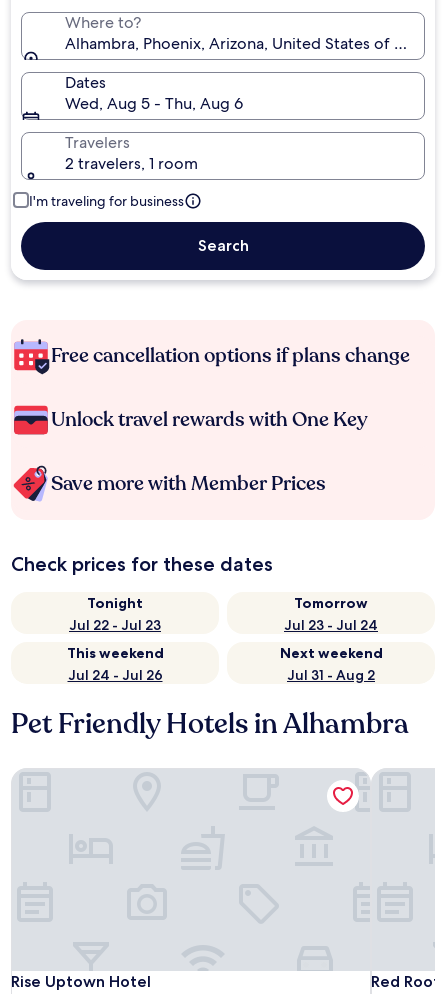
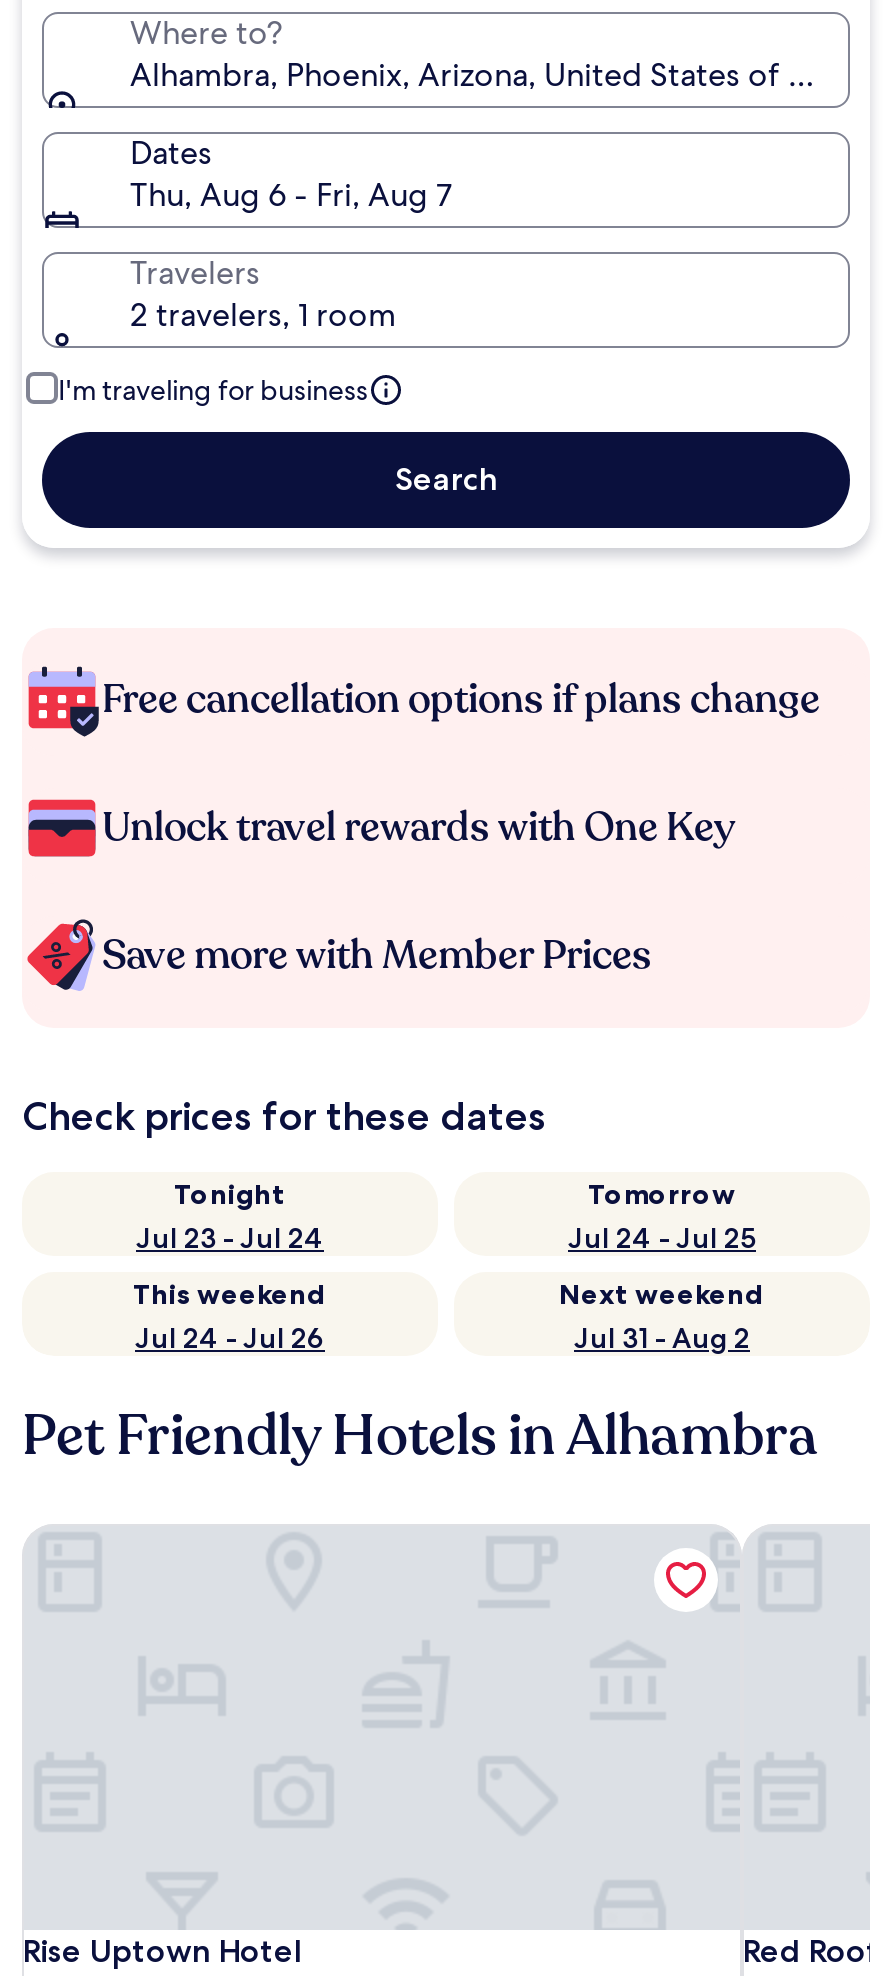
[65,93,243,114] Wed, Aug 5 - Thu, Aug 6 -> [130,174,452,216] Thu, Aug 6 - Fri, Aug 7
[69,616,161,634] Jul 22 - Jul 23 -> [136,1220,324,1256] Jul 23 - Jul 24
[284,616,378,634] Jul 23 - Jul 24 -> [568,1220,756,1256] Jul 24 - Jul 25

